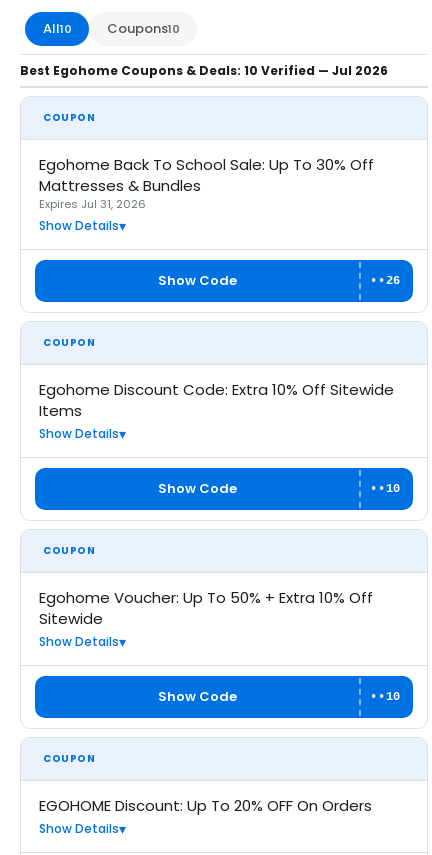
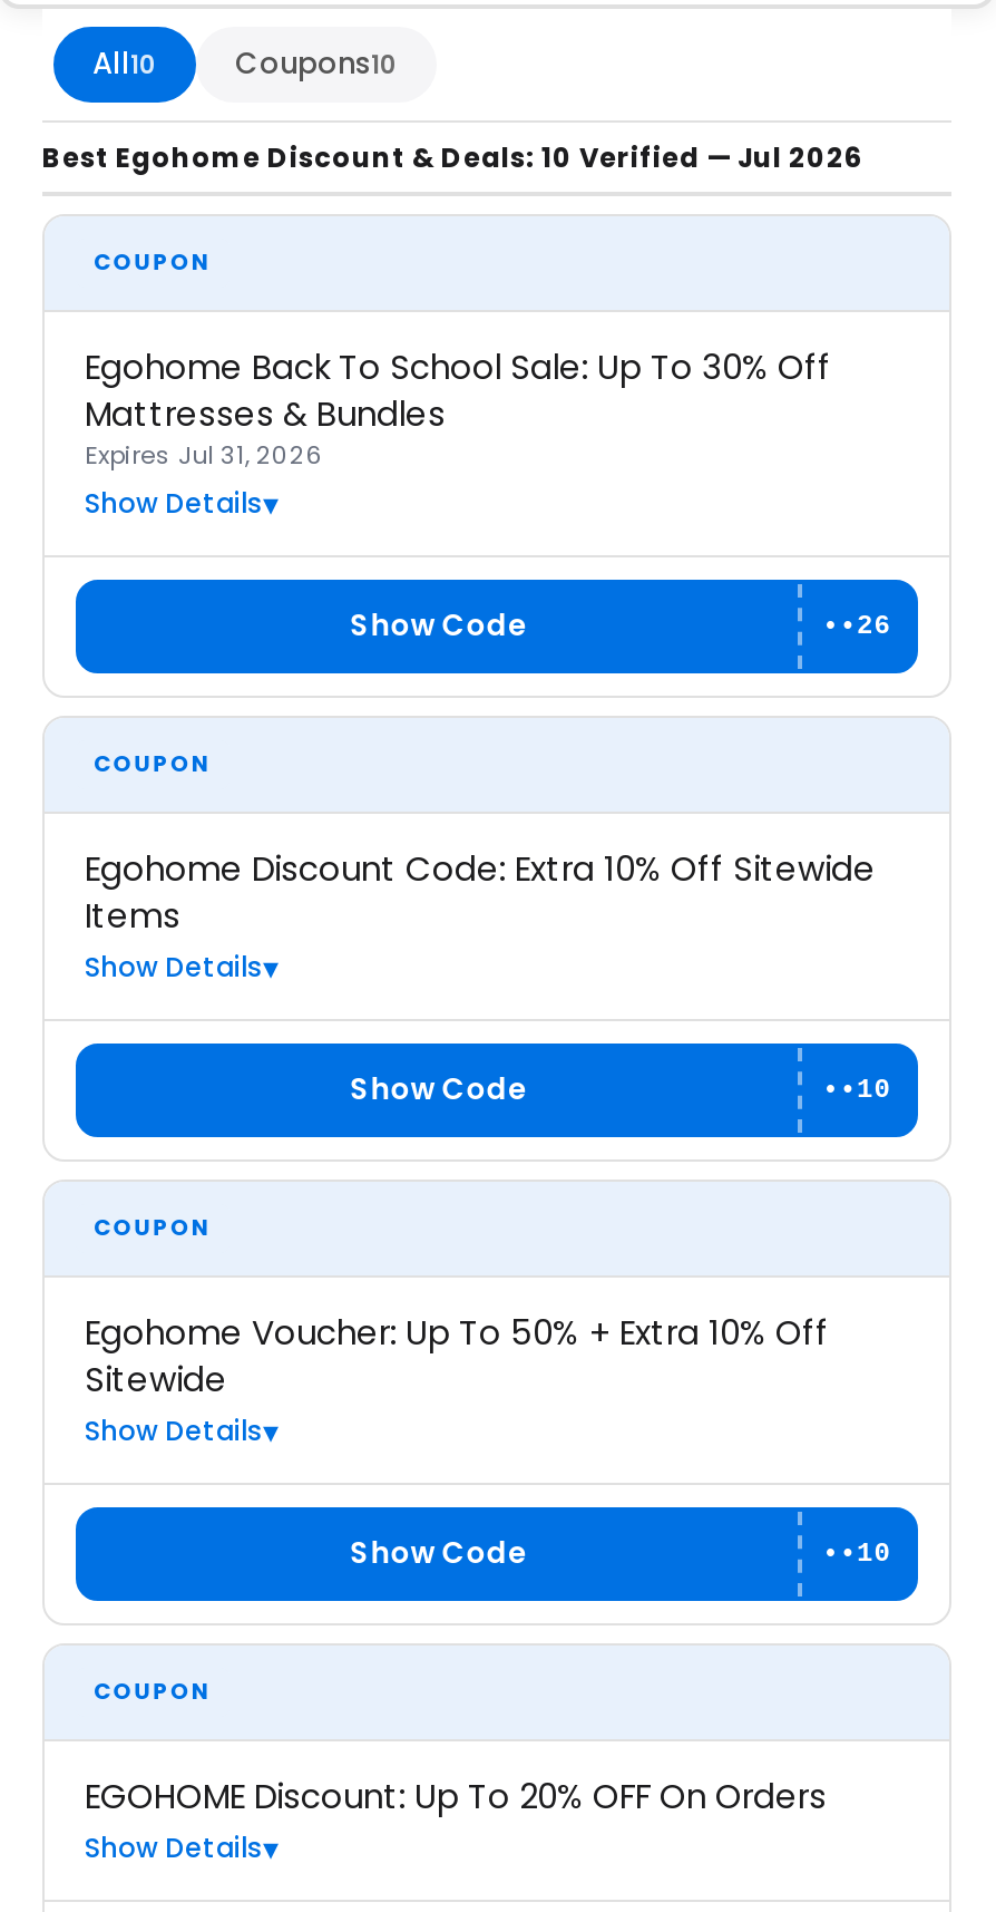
[20,62,388,79] Best Egohome Coupons & Deals: 10 Verified — Jul 2026 -> [42,138,862,176] Best Egohome Discount & Deals: 10 Verified — Jul 2026

